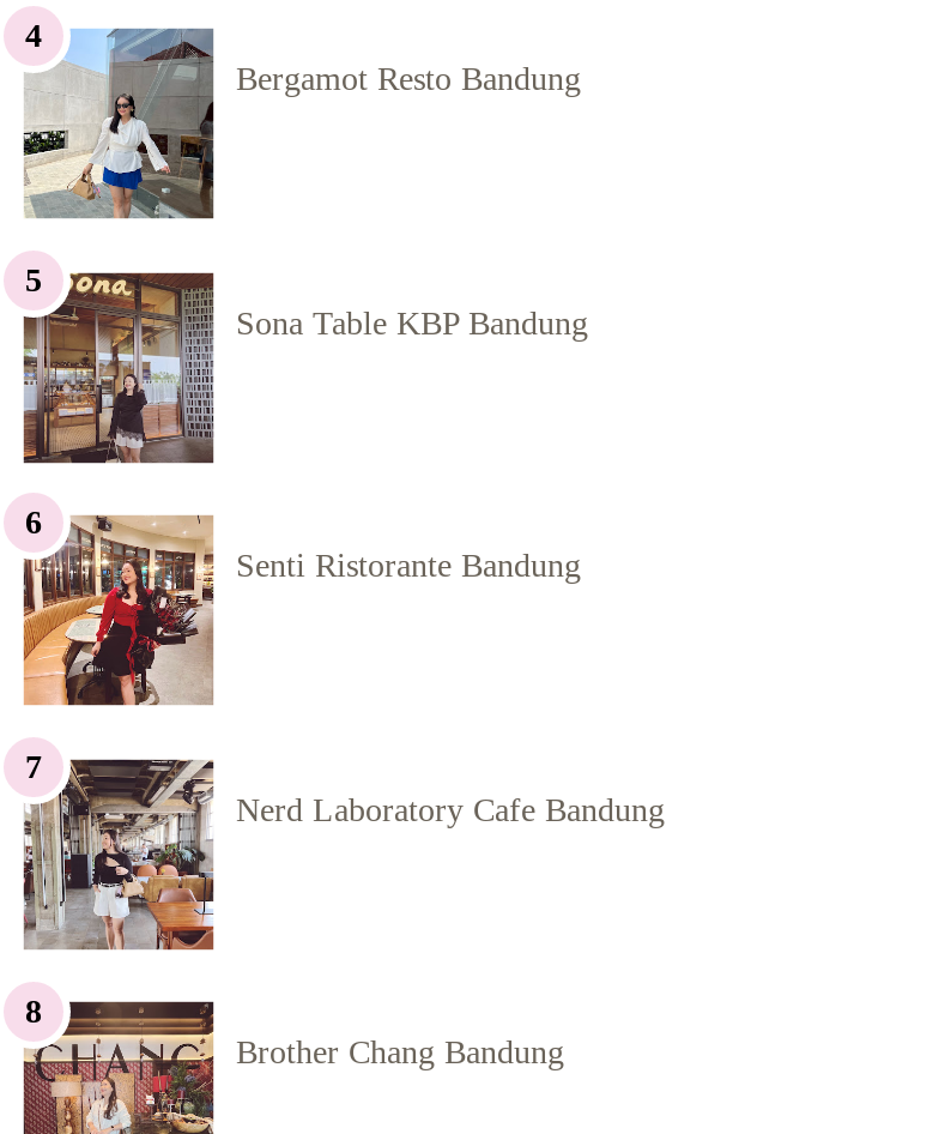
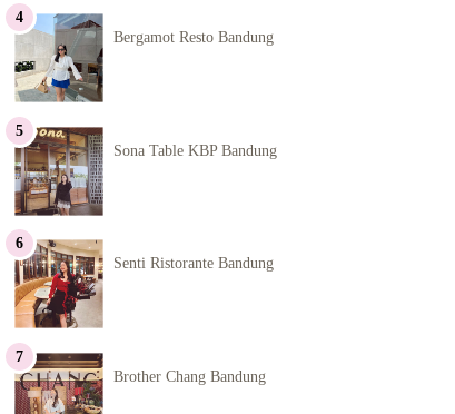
[23,759,665,951] [image] | Nerd Laboratory Cafe Bandung -> none

